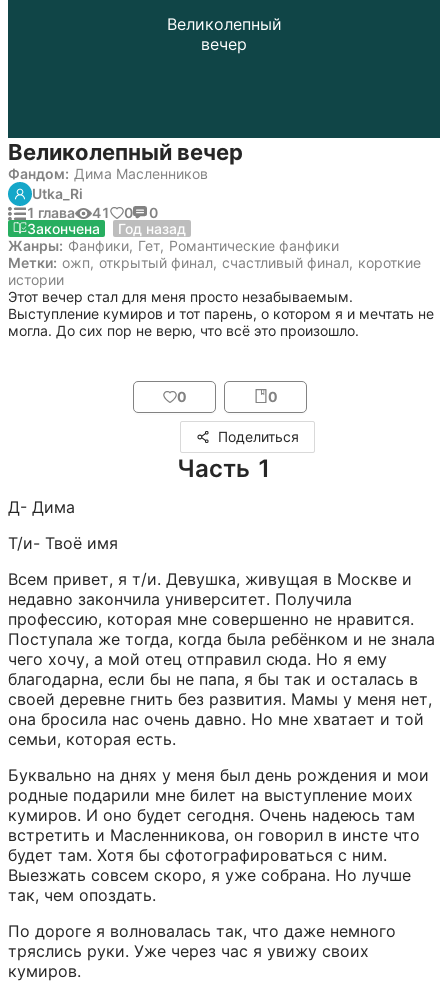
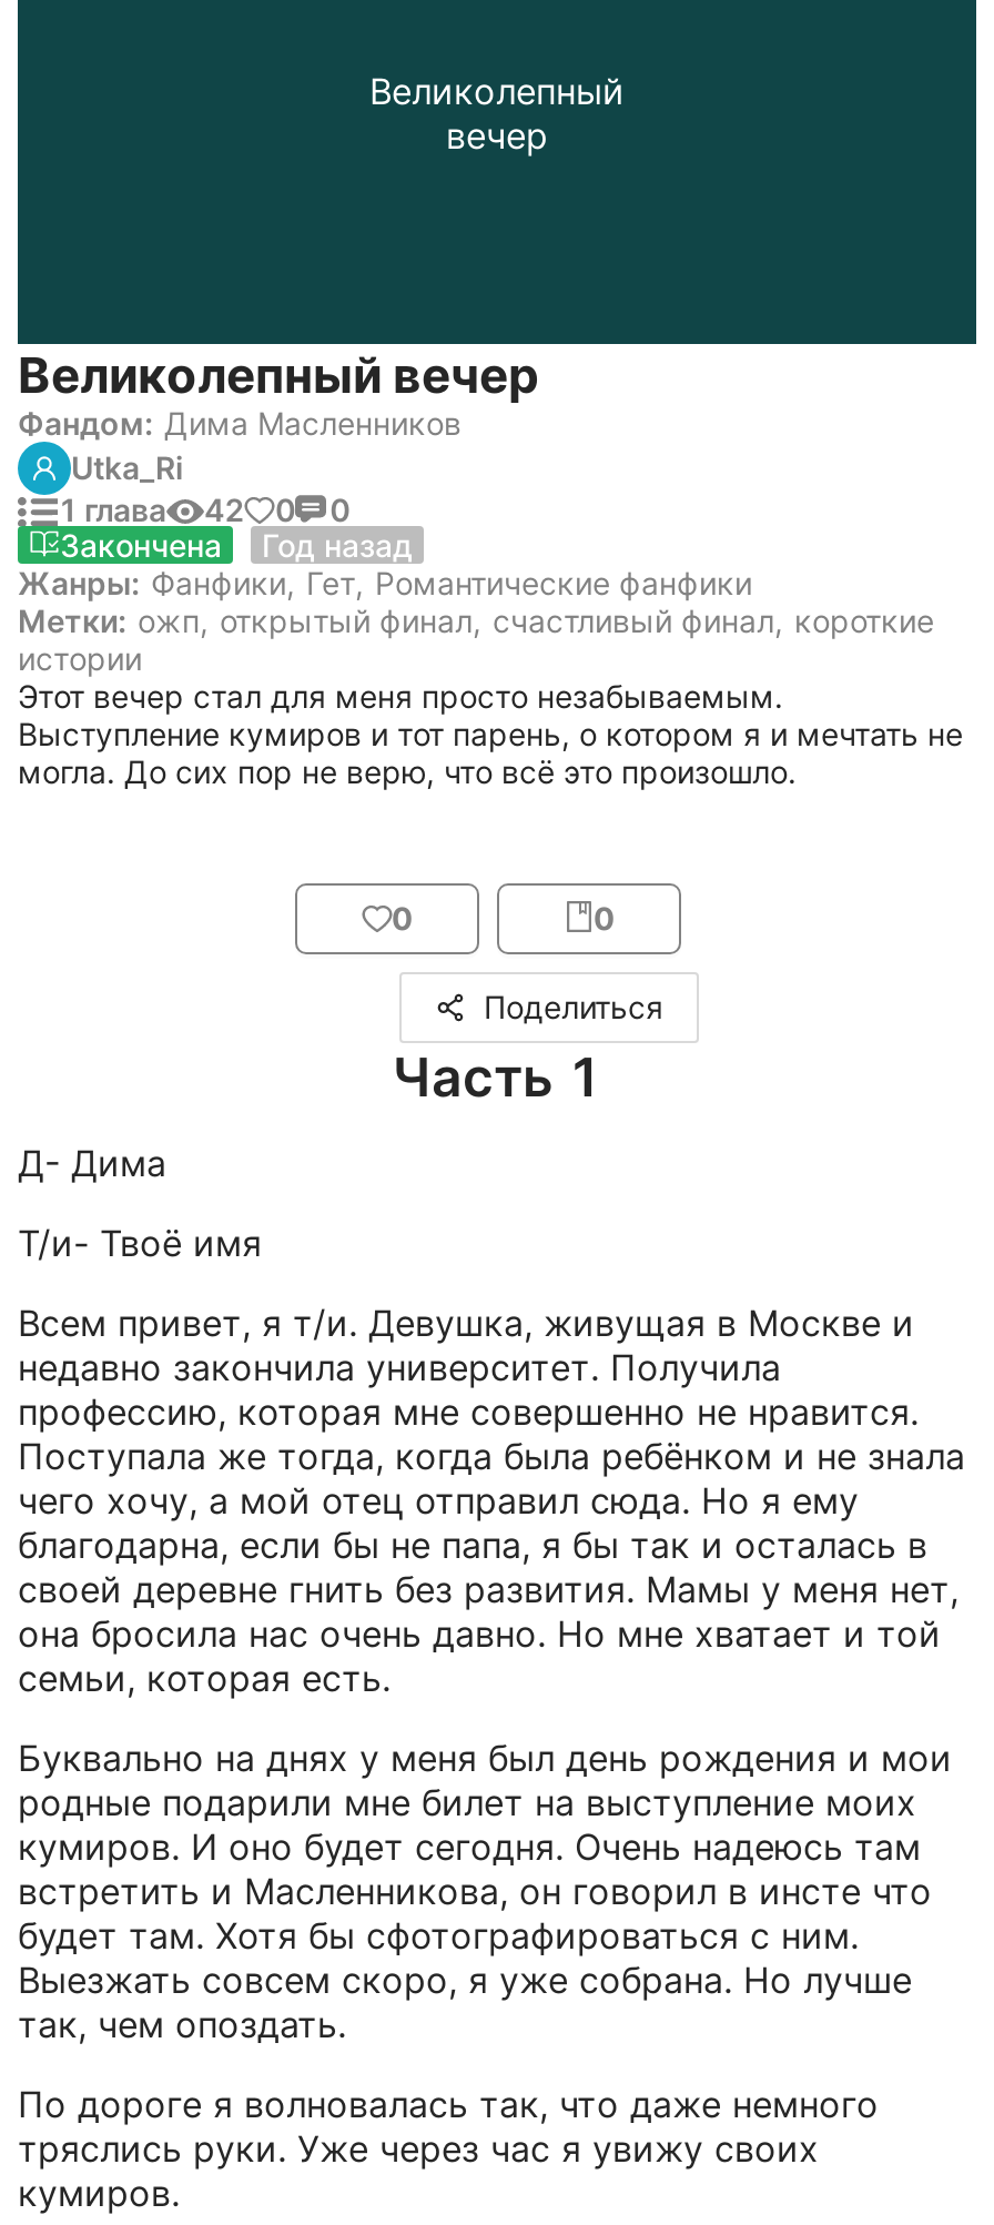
[26,204,158,221] 1 глава 41 0 0 -> [58,490,350,528] 1 глава 42 0 0

